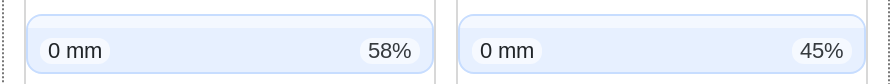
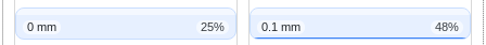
[368,37,412,61] 58% -> [201,20,225,33] 25%
[480,37,844,61] 0 mm | 45% -> [261,20,459,33] 0.1 mm | 48%

